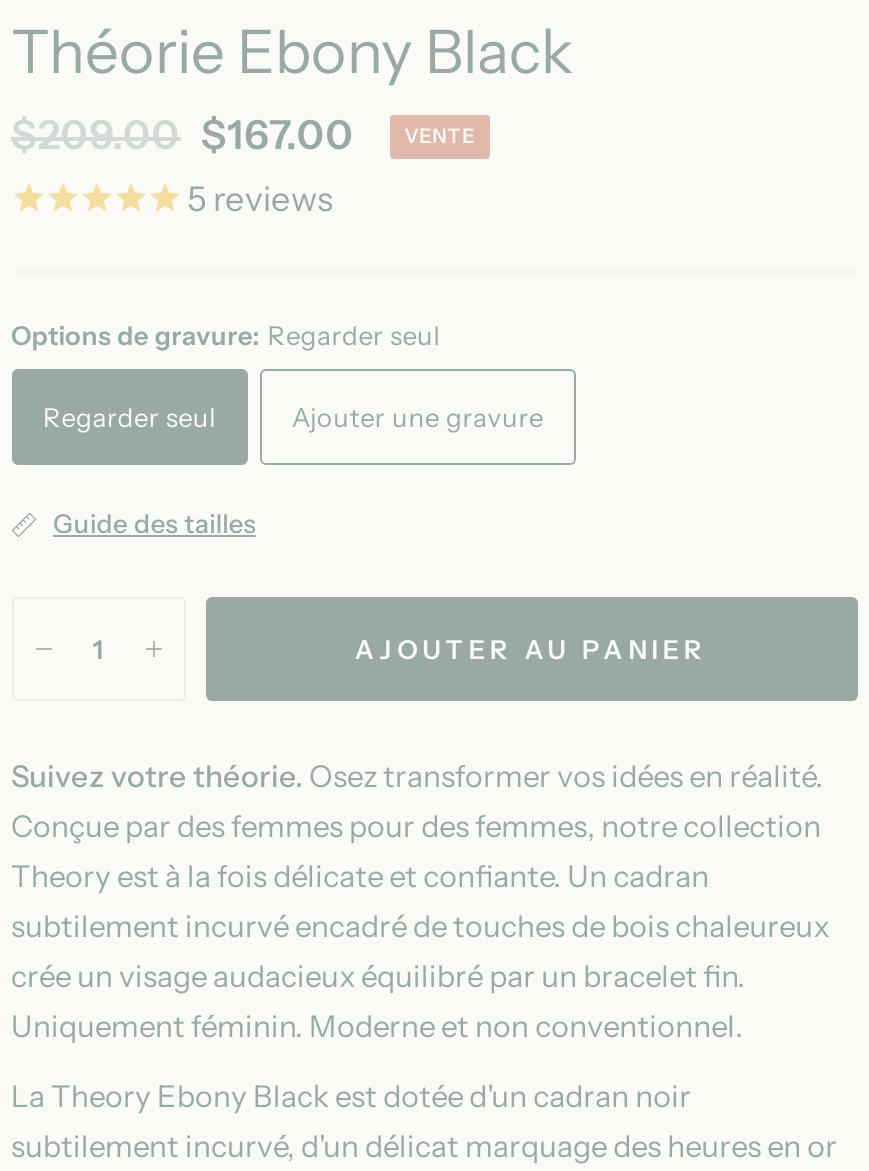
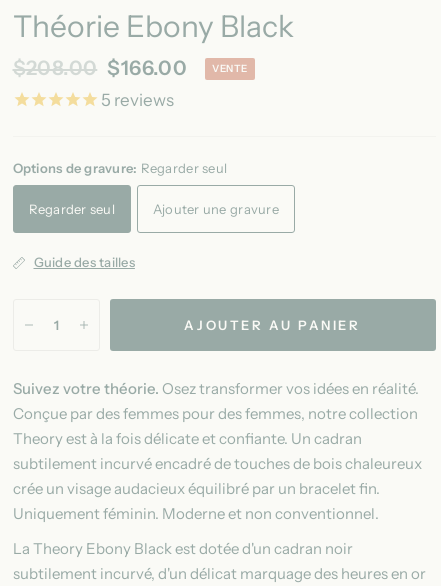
[11,111,475,159] $209.00 $167.00 VENTE -> [12,56,248,80] $208.00 $166.00 VENTE

